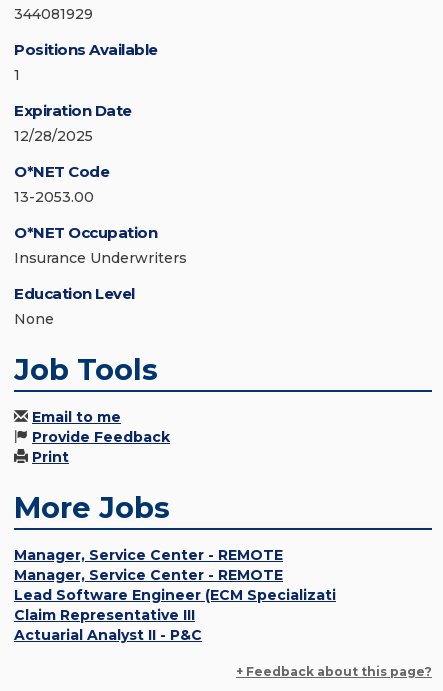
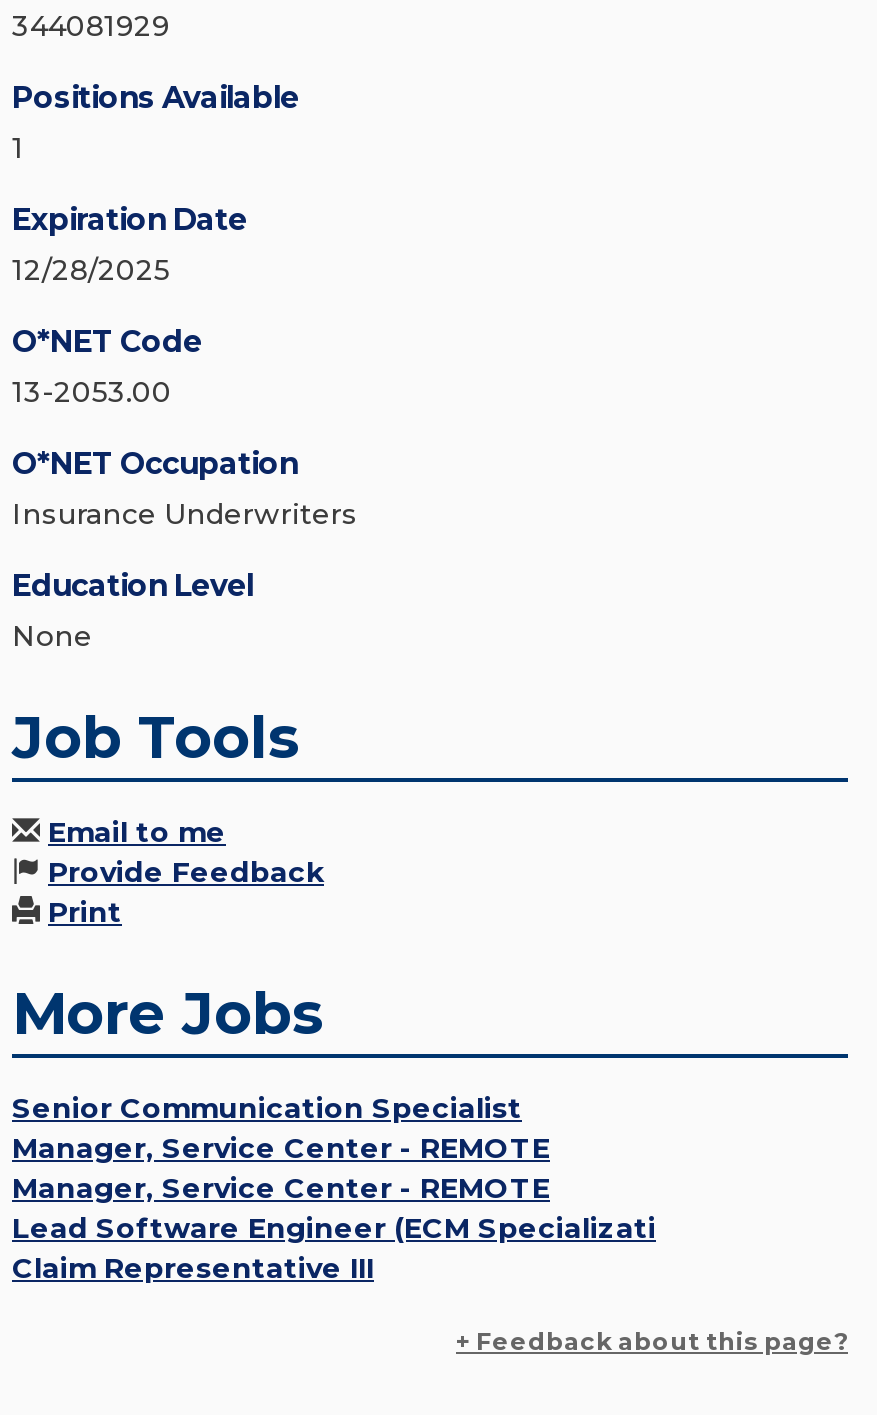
none -> [12,1091,522,1127] Senior Communication Specialist
moved [14,546,336,624] -> [12,1131,656,1287]: Manager, Service Center - REMOTE | Manager, Service Center - REMOTE | Lead Software Engineer (ECM Specializati | Claim Representative III
[14,626,202,644] Actuarial Analyst II - P&C -> none

